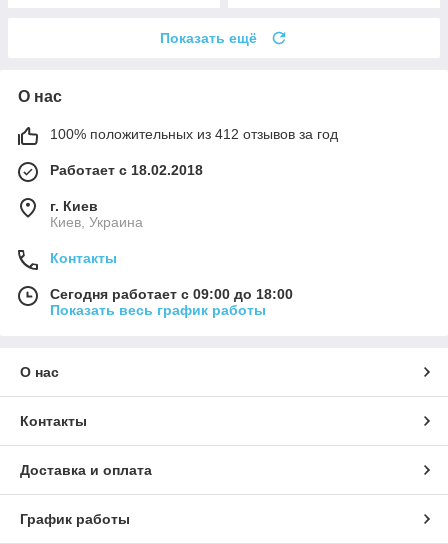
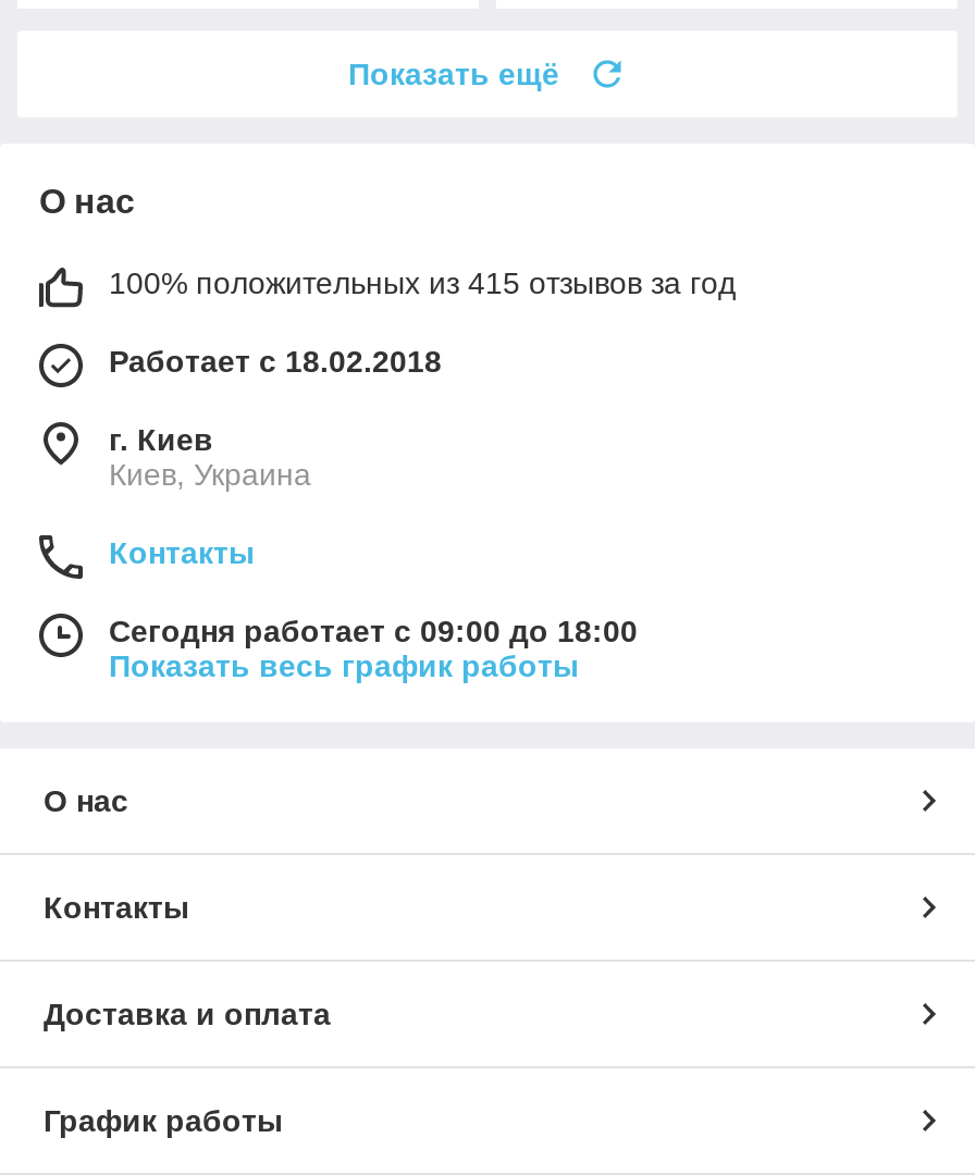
[50,126,338,142] 100% положительных из 412 отзывов за год -> [109,265,736,300] 100% положительных из 415 отзывов за год

